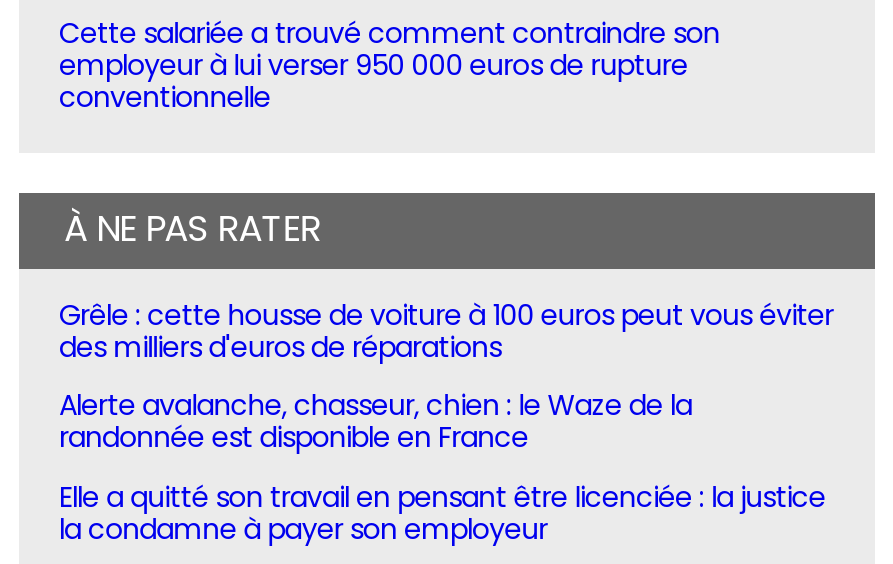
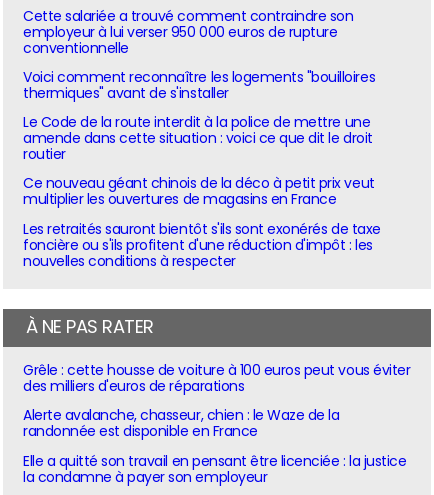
none -> [23,70,381,268] Voici comment reconnaître les logements "bouilloires | thermiques" avant de s'installer | Le Code de la route interdit à la police de mettre une | amende dans cette situation : voici ce que dit le droit | routier | Ce nouveau géant chinois de la déco à petit prix veut | multiplier les ouvertures de magasins en France | Les retraités sauront bientôt s'ils sont exonérés de taxe | foncière ou s'ils profitent d'une réduction d'impôt : les | nouvelles conditions à respecter

